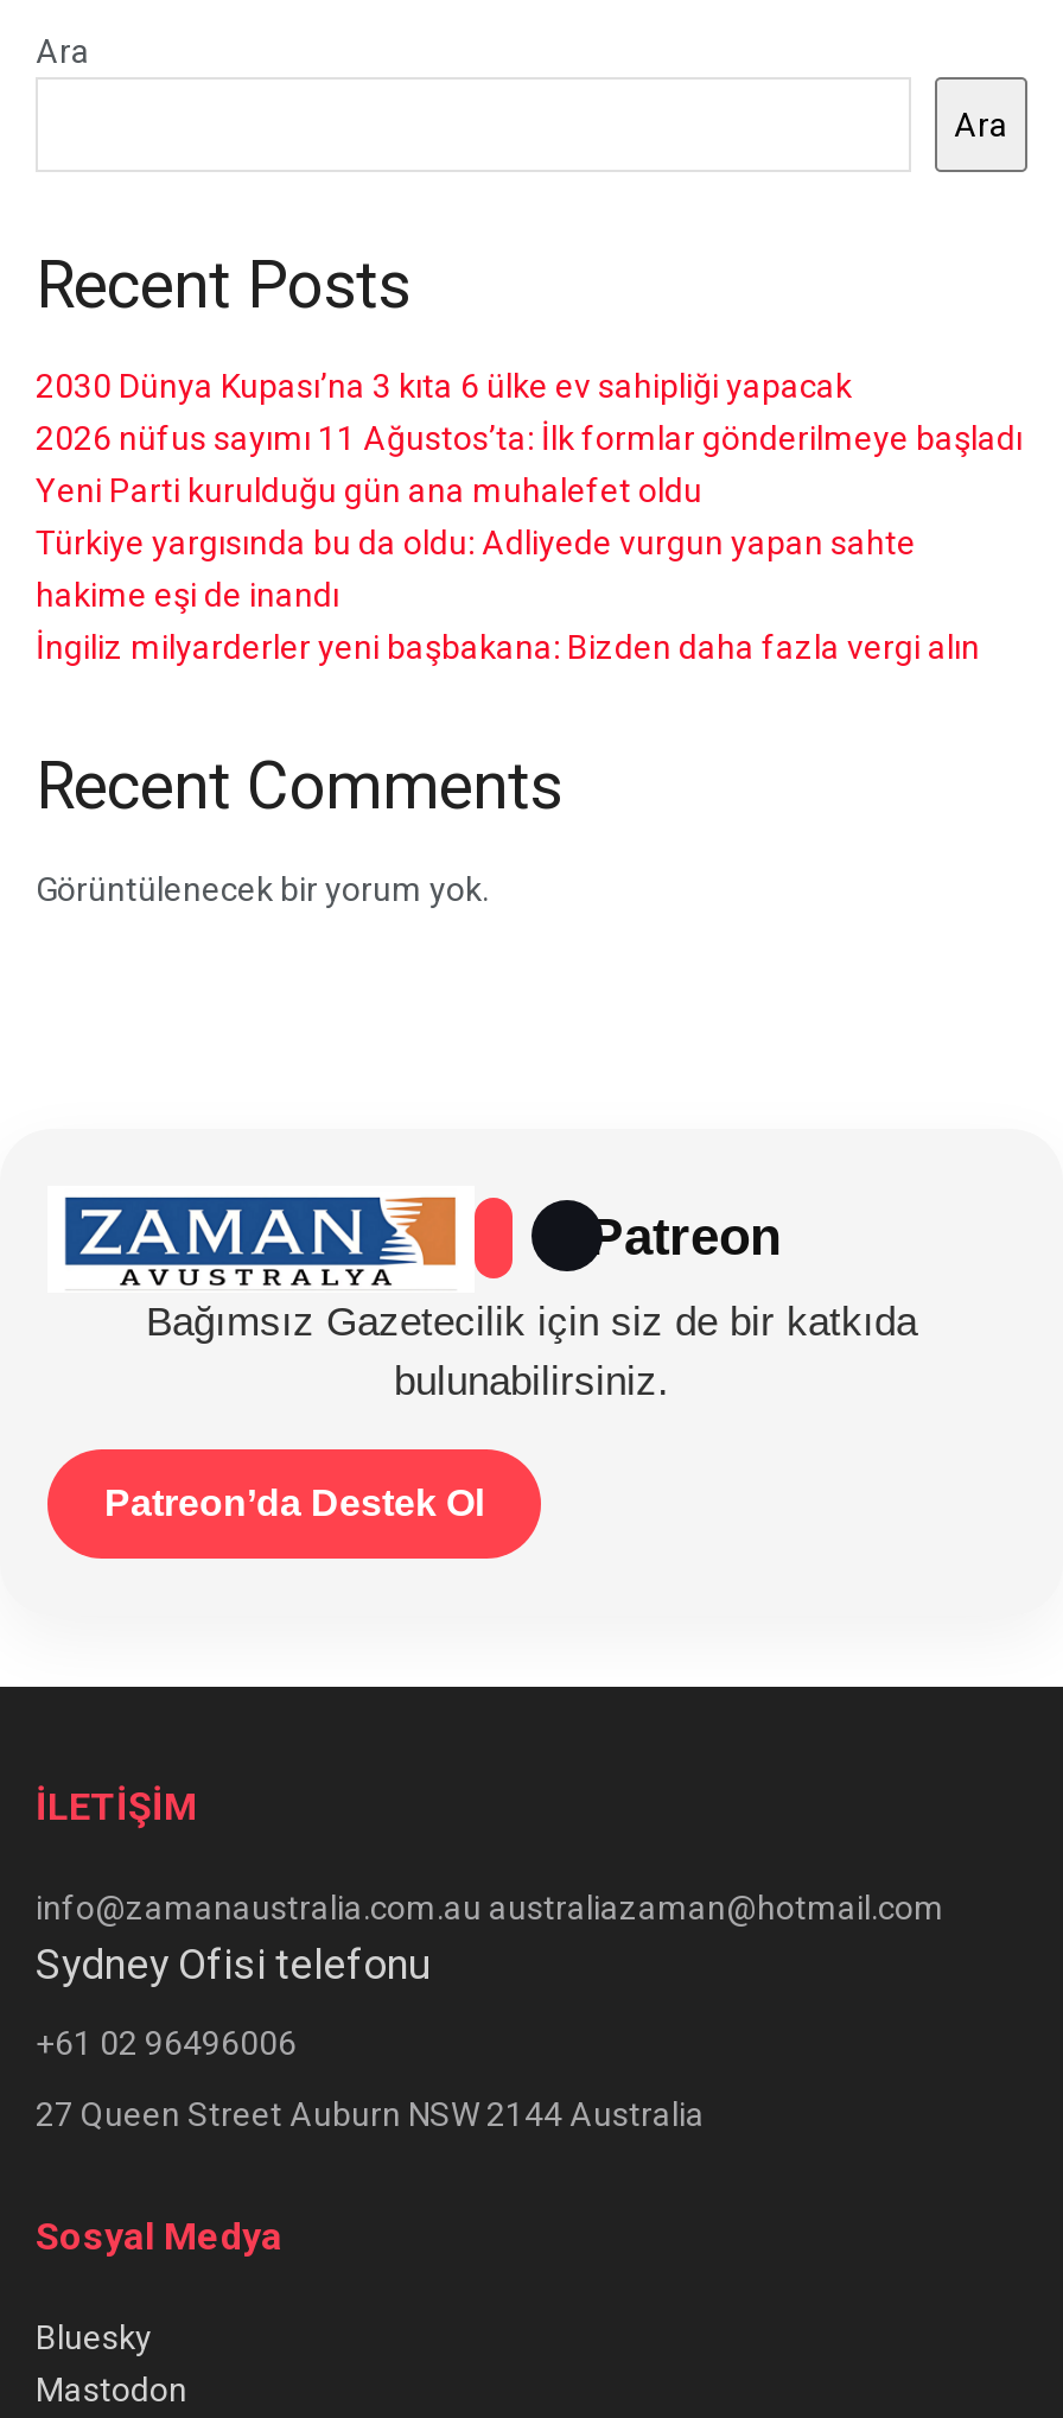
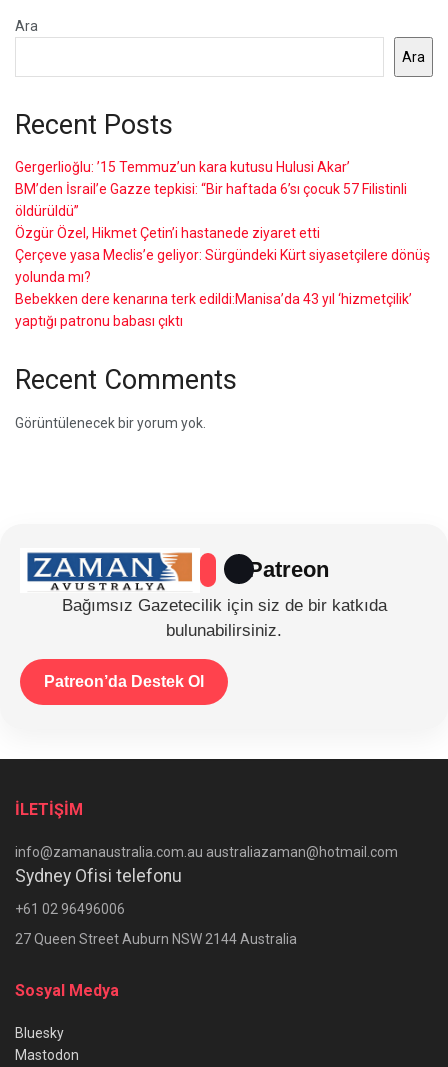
[36,367,1023,666] 2030 Dünya Kupası’na 3 kıta 6 ülke ev sahipliği yapacak | 2026 nüfus sayımı 11 Ağustos’ta: İlk formlar gönderilmeye başladı | Yeni Parti kurulduğu gün ana muhalefet oldu | Türkiye yargısında bu da oldu: Adliyede vurgun yapan sahte | hakime eşi de inandı | İngiliz milyarderler yeni başbakana: Bizden daha fazla vergi alın -> [15,159,430,329] Gergerlioğlu: ’15 Temmuz’un kara kutusu Hulusi Akar’ | BM’den İsrail’e Gazze tepkisi: “Bir haftada 6’sı çocuk 57 Filistinli | öldürüldü” | Özgür Özel, Hikmet Çetin’i hastanede ziyaret etti | Çerçeve yasa Meclis’e geliyor: Sürgündeki Kürt siyasetçilere dönüş | yolunda mı? | Bebekken dere kenarına terk edildi:Manisa’da 43 yıl ‘hizmetçilik’ | yaptığı patronu babası çıktı

